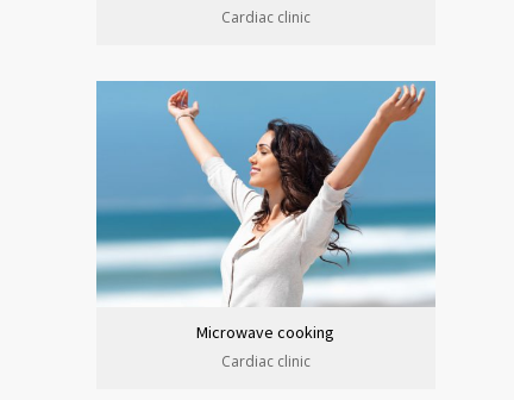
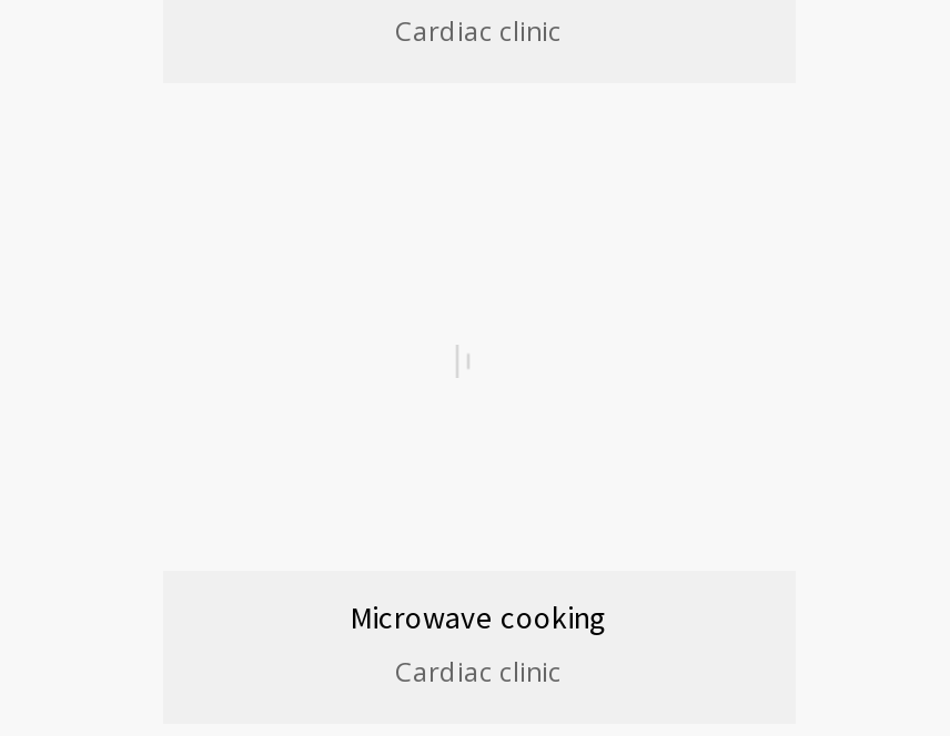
[95,80,437,307] [image] -> none

